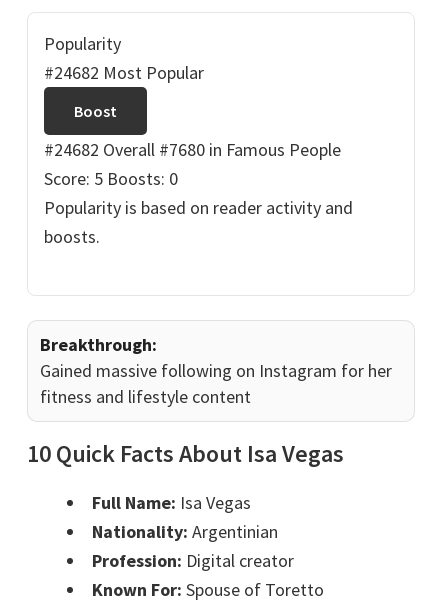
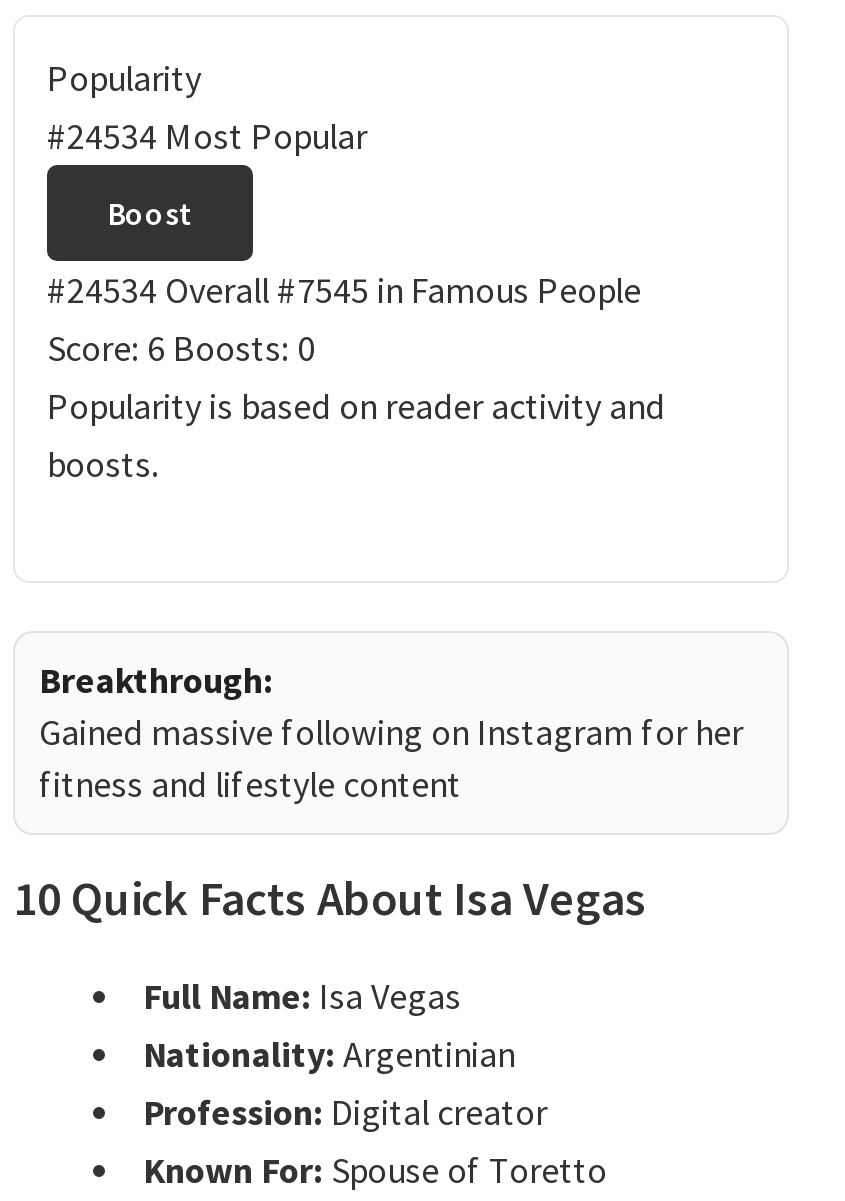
[44,61,204,84] #24682 Most Popular -> [47,113,367,159] #24534 Most Popular
[44,138,341,161] #24682 Overall #7680 in Famous People -> [47,267,641,313] #24534 Overall #7545 in Famous People
[44,167,178,190] Score: 5 Boosts: 0 -> [47,325,315,371] Score: 6 Boosts: 0

